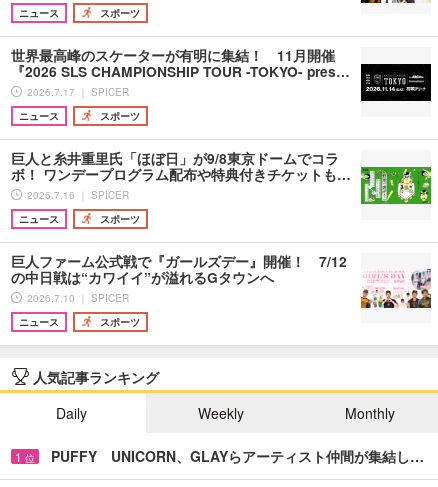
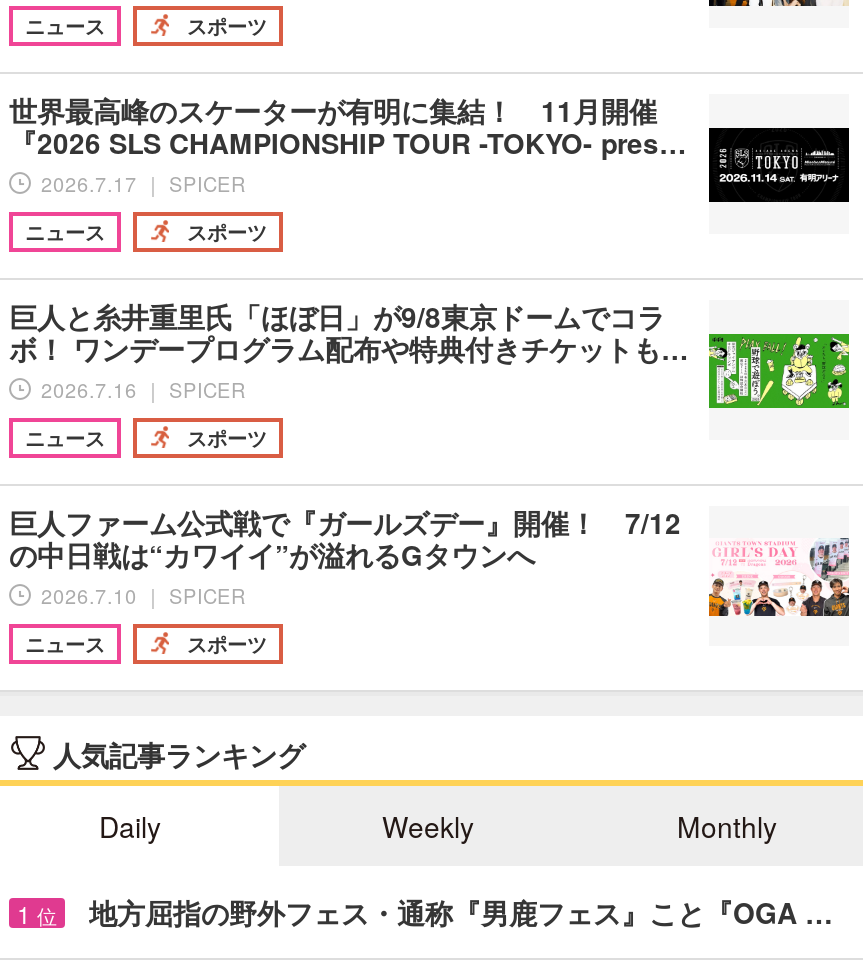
[51,446,424,466] PUFFY UNICORN、GLAYらアーティスト仲間が集結し… -> [89,892,833,932] 地方屈指の野外フェス・通称『男鹿フェス』こと『OGA …

